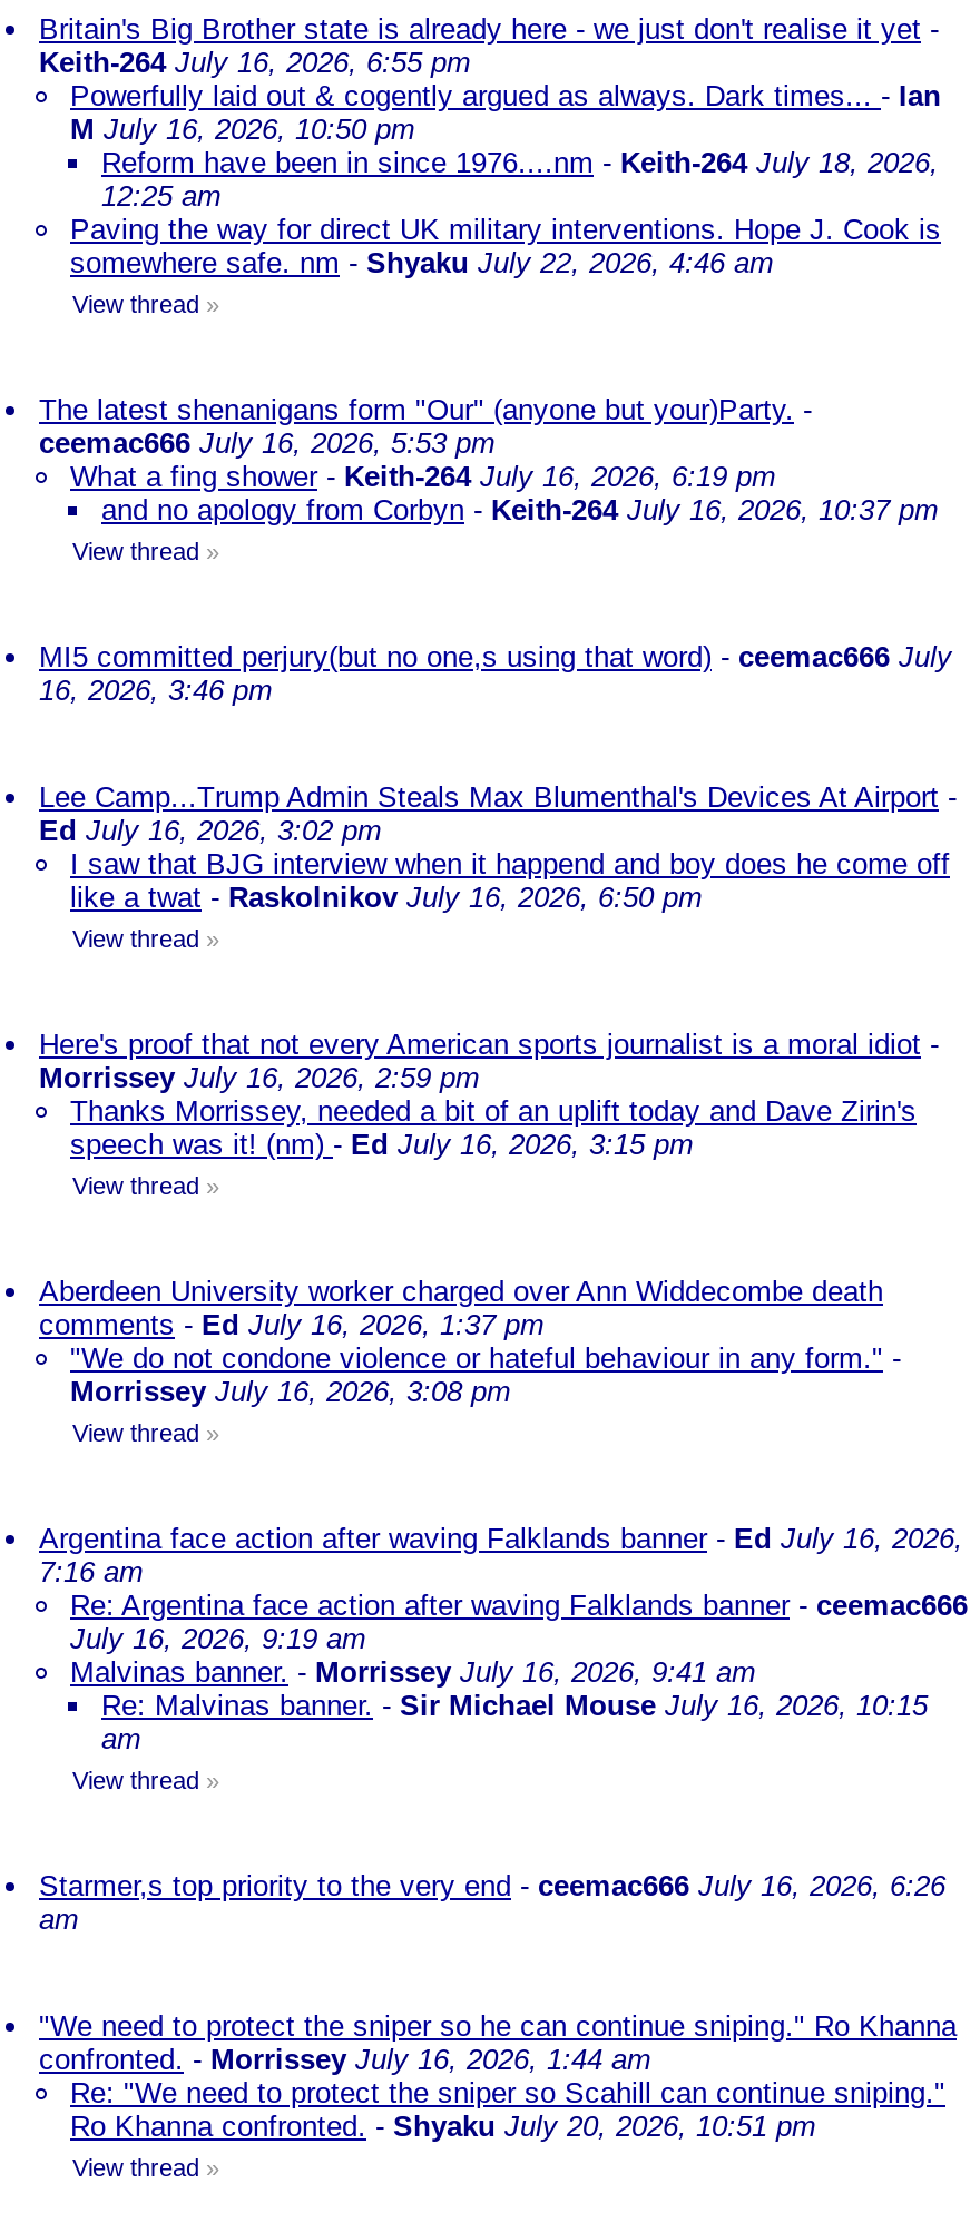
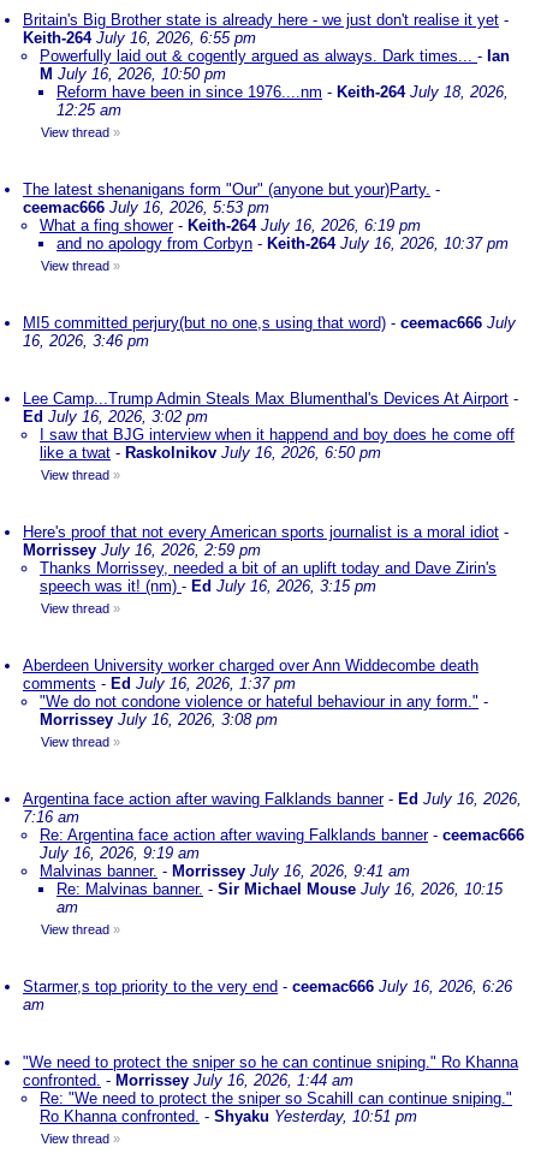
[70,213,941,279] Paving the way for direct UK military interventions. Hope J. Cook is | somewhere safe. nm - Shyaku July 22, 2026, 4:46 am -> none
[70,2109,816,2143] Ro Khanna confronted. - Shyaku July 20, 2026, 10:51 pm -> [40,1107,417,1125] Ro Khanna confronted. - Shyaku Yesterday, 10:51 pm

